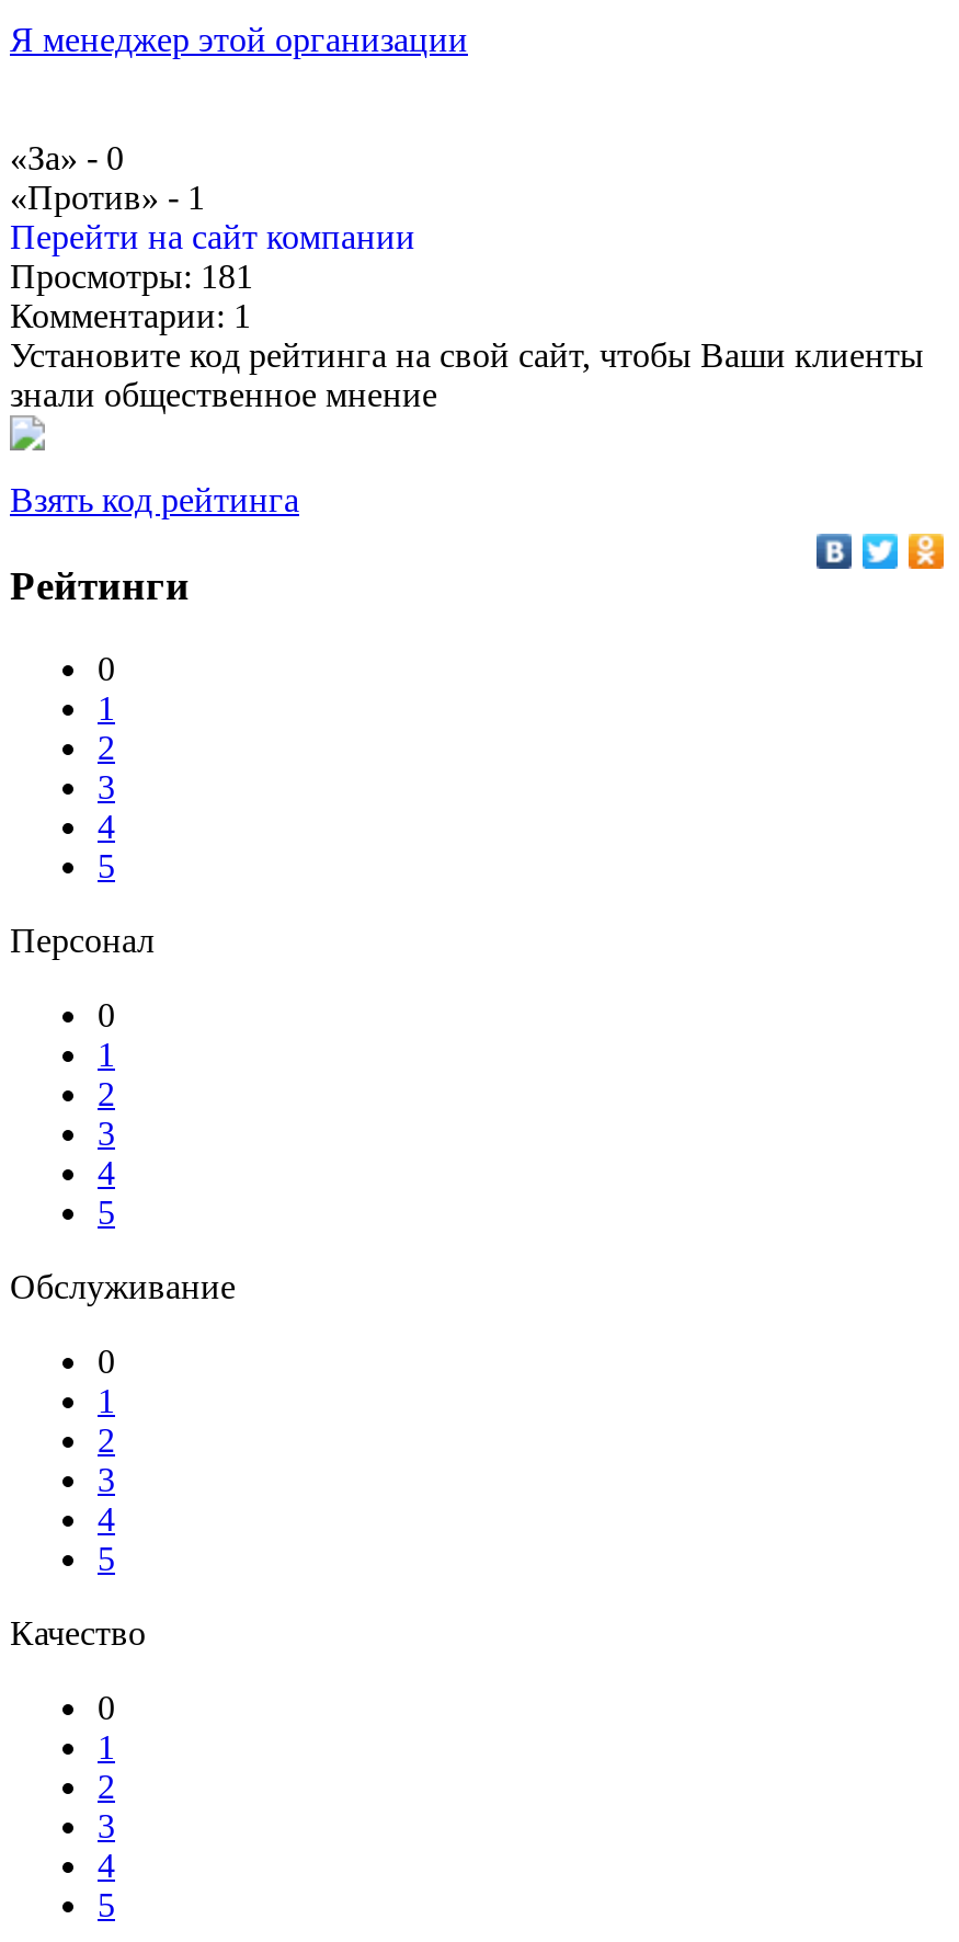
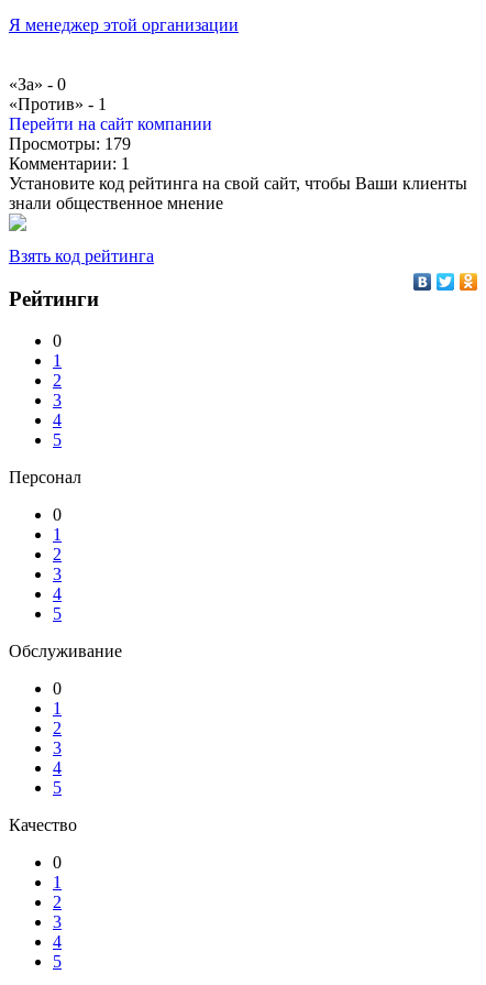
[10,257,253,295] Просмотры: 181 -> [9,134,131,153] Просмотры: 179

